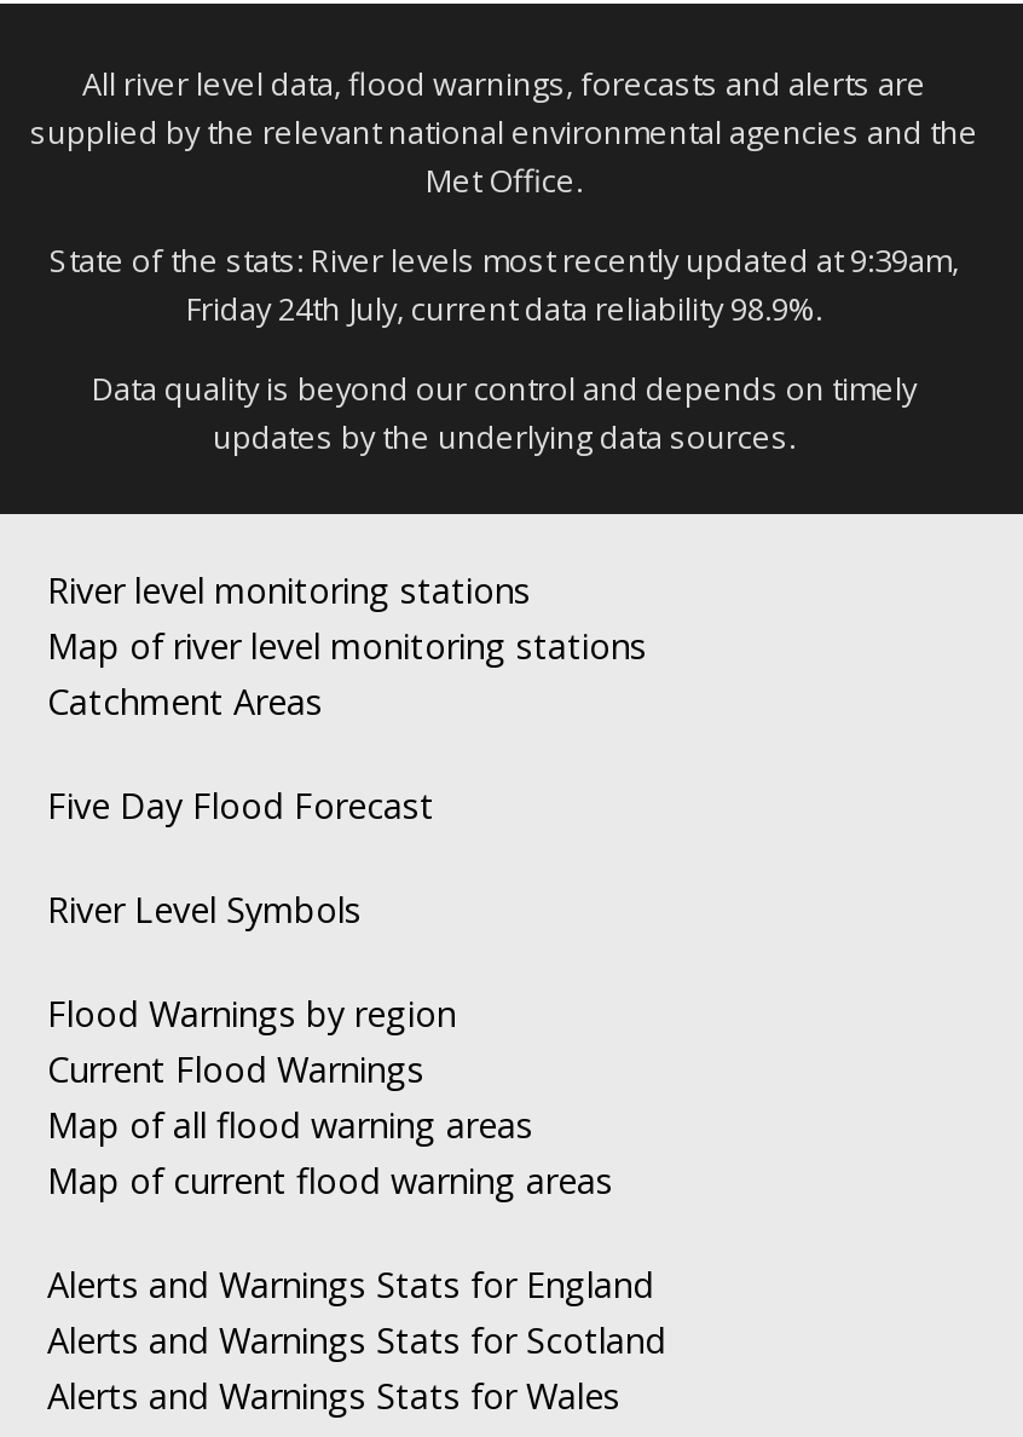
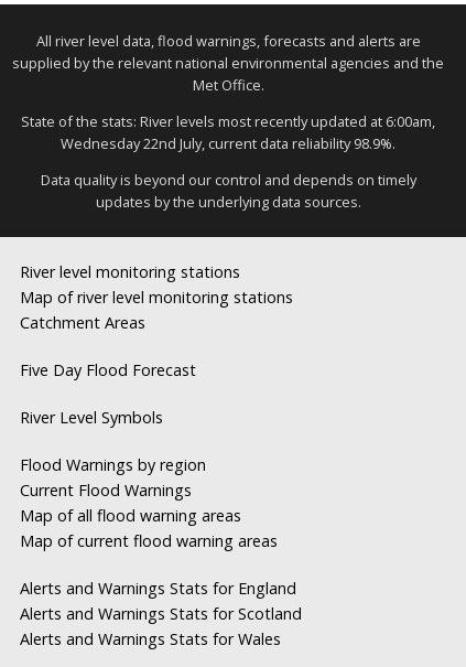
[50,238,959,281] State of the stats: River levels most recently updated at 9:39am, -> [21,111,435,131] State of the stats: River levels most recently updated at 6:00am,
[186,286,822,329] Friday 24th July, current data reliability 98.9%. -> [61,133,395,153] Wednesday 22nd July, current data reliability 98.9%.

